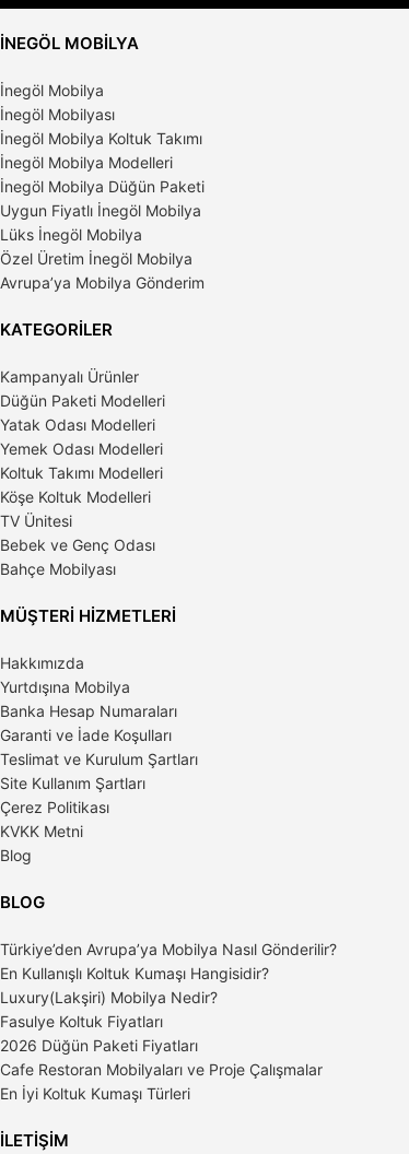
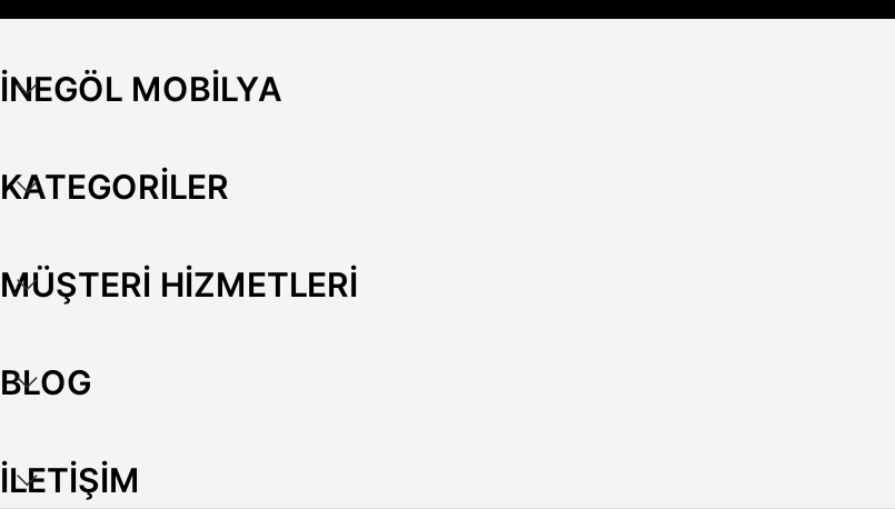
[0,80,204,291] İnegöl Mobilya | İnegöl Mobilyası | İnegöl Mobilya Koltuk Takımı | İnegöl Mobilya Modelleri | İnegöl Mobilya Düğün Paketi | Uygun Fiyatlı İnegöl Mobilya | Lüks İnegöl Mobilya | Özel Üretim İnegöl Mobilya | Avrupa’ya Mobilya Gönderim -> none
[0,367,165,578] Kampanyalı Ürünler | Düğün Paketi Modelleri | Yatak Odası Modelleri | Yemek Odası Modelleri | Koltuk Takımı Modelleri | Köşe Koltuk Modelleri | TV Ünitesi | Bebek ve Genç Odası | Bahçe Mobilyası -> none
[0,653,198,864] Hakkımızda | Yurtdışına Mobilya | Banka Hesap Numaraları | Garanti ve İade Koşulları | Teslimat ve Kurulum Şartları | Site Kullanım Şartları | Çerez Politikası | KVKK Metni | Blog -> none
[0,939,337,1102] Türkiye’den Avrupa’ya Mobilya Nasıl Gönderilir? | En Kullanışlı Koltuk Kumaşı Hangisidir? | Luxury(Lakşiri) Mobilya Nedir? | Fasulye Koltuk Fiyatları | 2026 Düğün Paketi Fiyatları | Cafe Restoran Mobilyaları ve Proje Çalışmalar | En İyi Koltuk Kumaşı Türleri -> none

